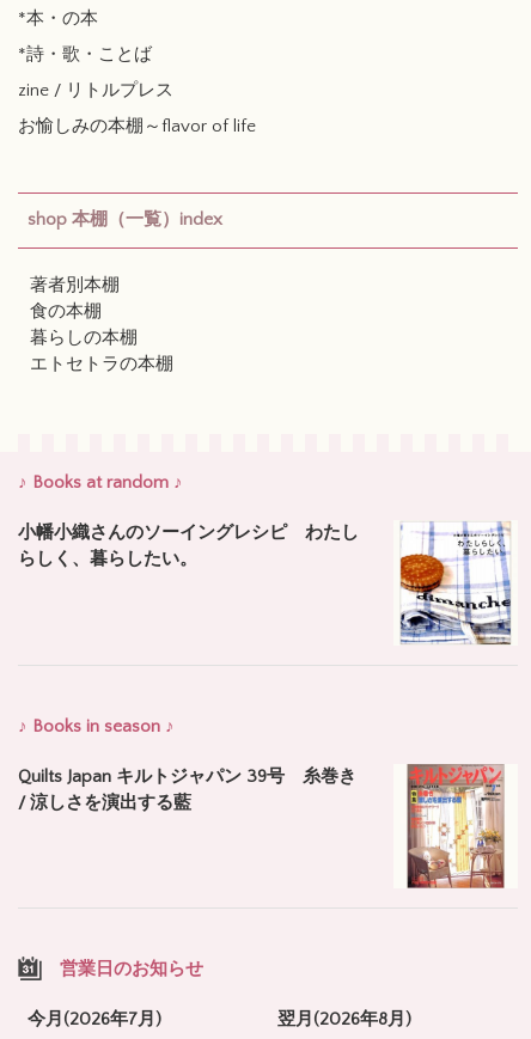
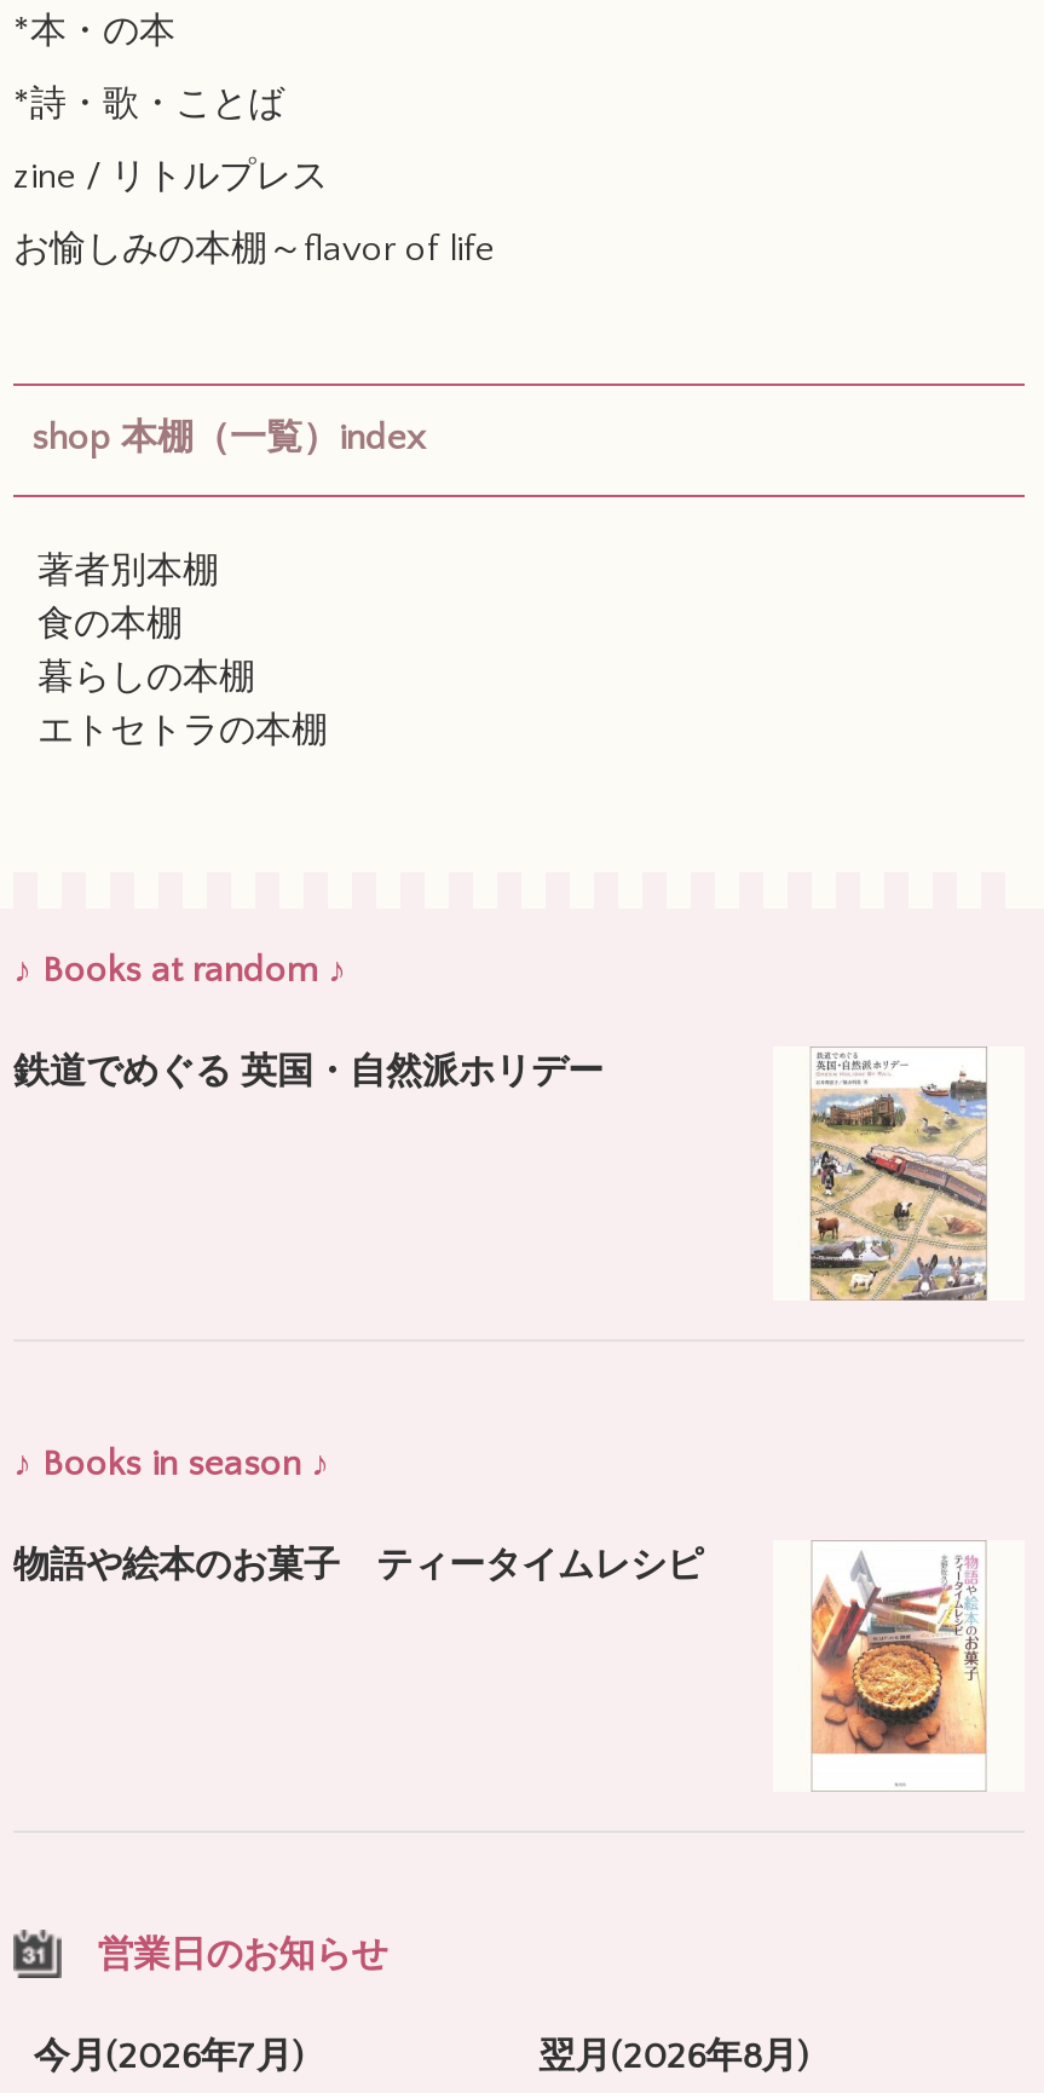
[18,523,359,569] 小幡小織さんのソーイングレシピ わたし | らしく、暮らしたい。 -> [13,1052,604,1093] 鉄道でめぐる 英国・自然派ホリデー
[398,520,512,646] [image] -> [785,1049,1010,1303] [image]
[18,766,356,813] Quilts Japan キルトジャパン 39号 糸巻き | / 涼しさを演出する藍 -> [13,1544,703,1586] 物語や絵本のお菓子 ティータイムレシピ
[405,763,506,890] [image] -> [800,1540,998,1792] [image]

